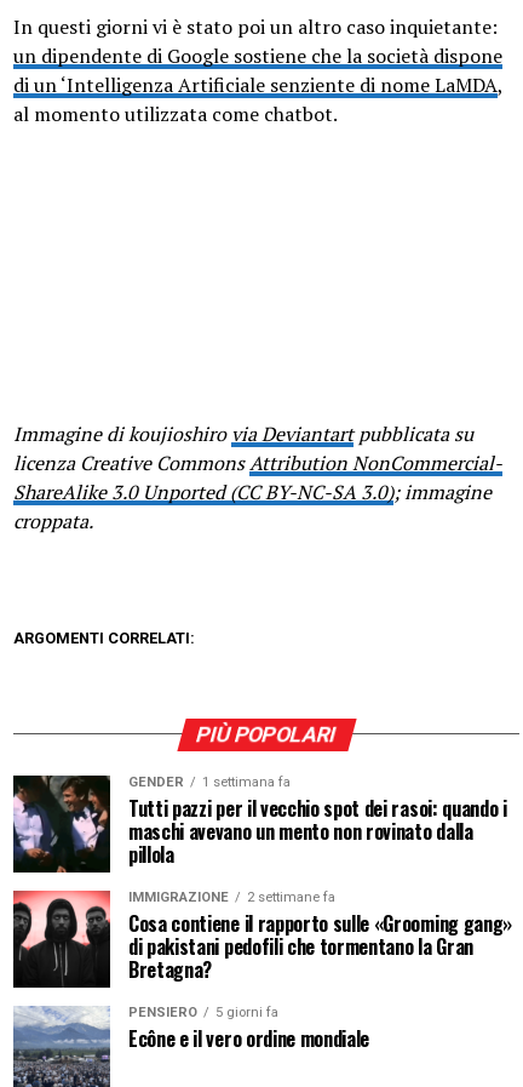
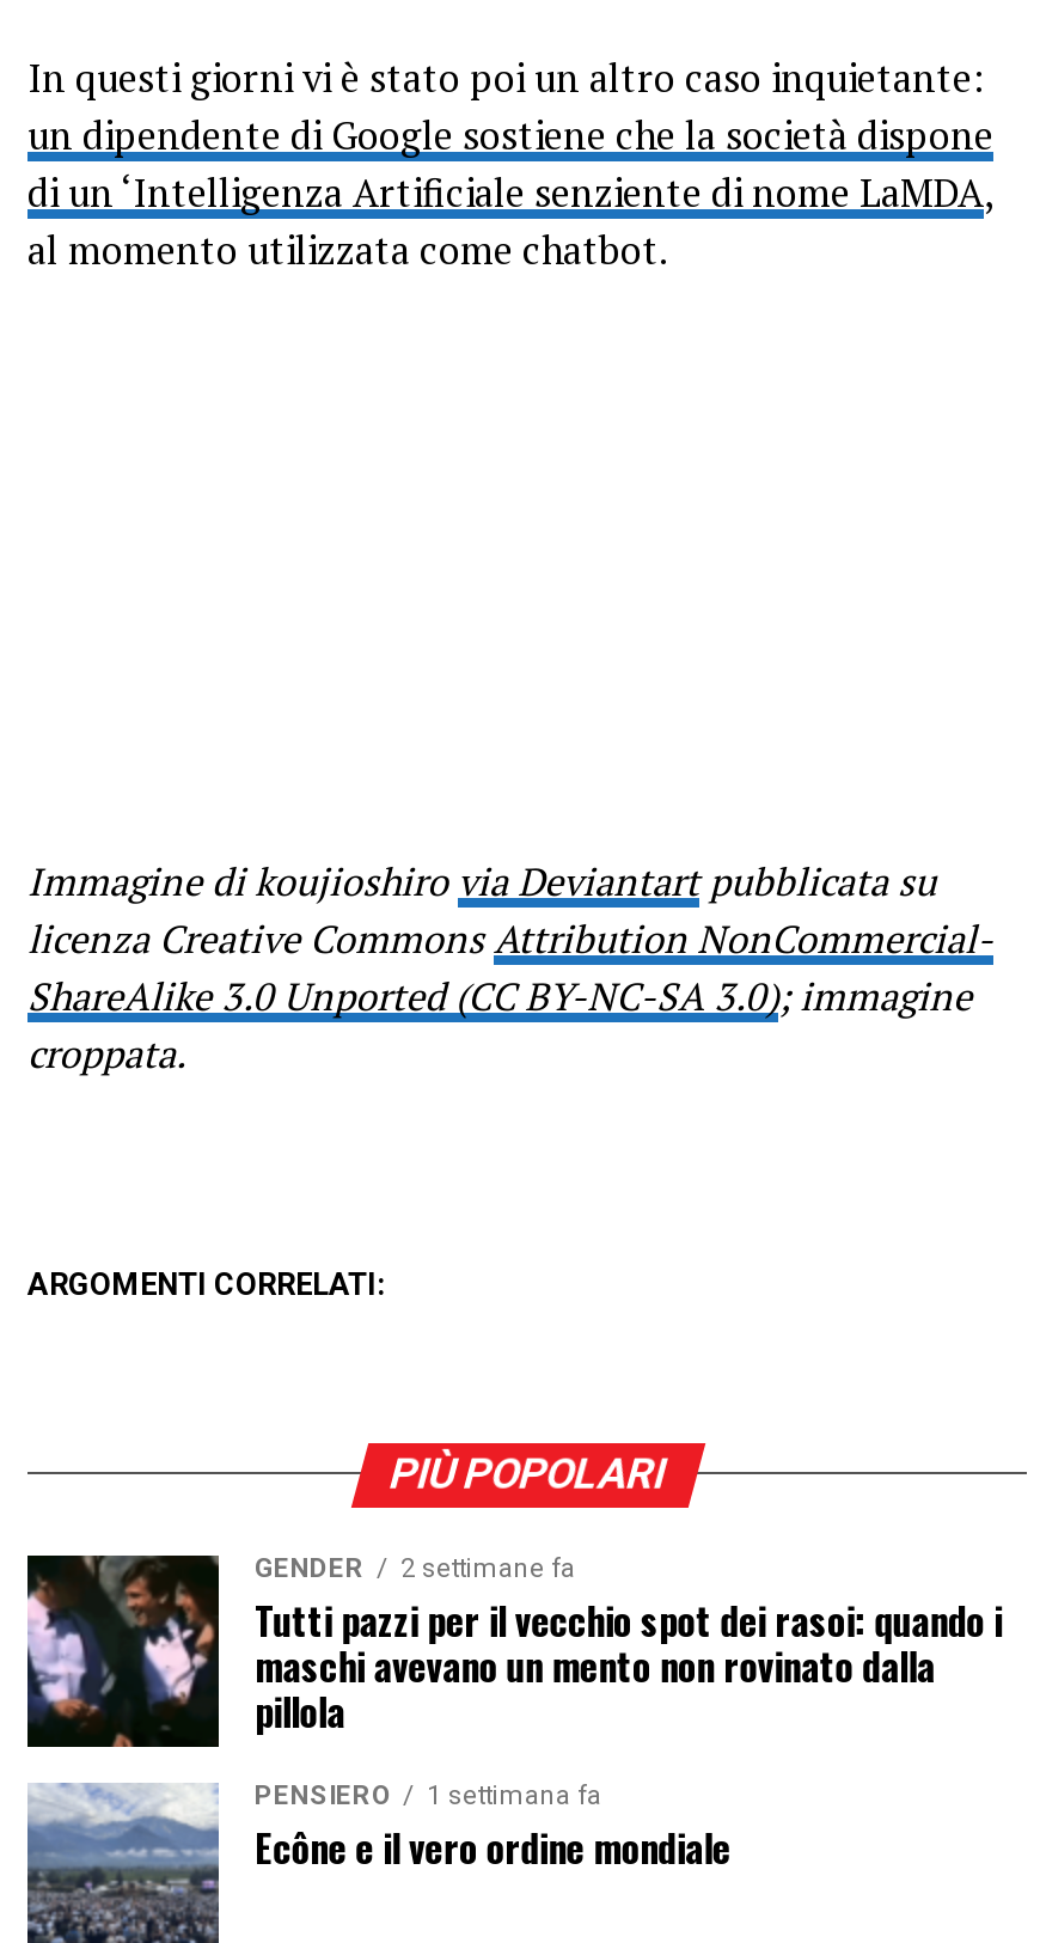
[128,774,291,790] GENDER 1 settimana fa -> [255,1553,575,1584] GENDER 2 settimane fa
[12,889,512,989] [image] | IMMIGRAZIONE | 2 settimane fa | Cosa contiene il rapporto sulle «Grooming gang» | di pakistani pedofili che tormentano la Gran | Bretagna? -> none
[128,1004,278,1020] PENSIERO 5 giorni fa -> [255,1780,601,1811] PENSIERO 1 settimana fa

